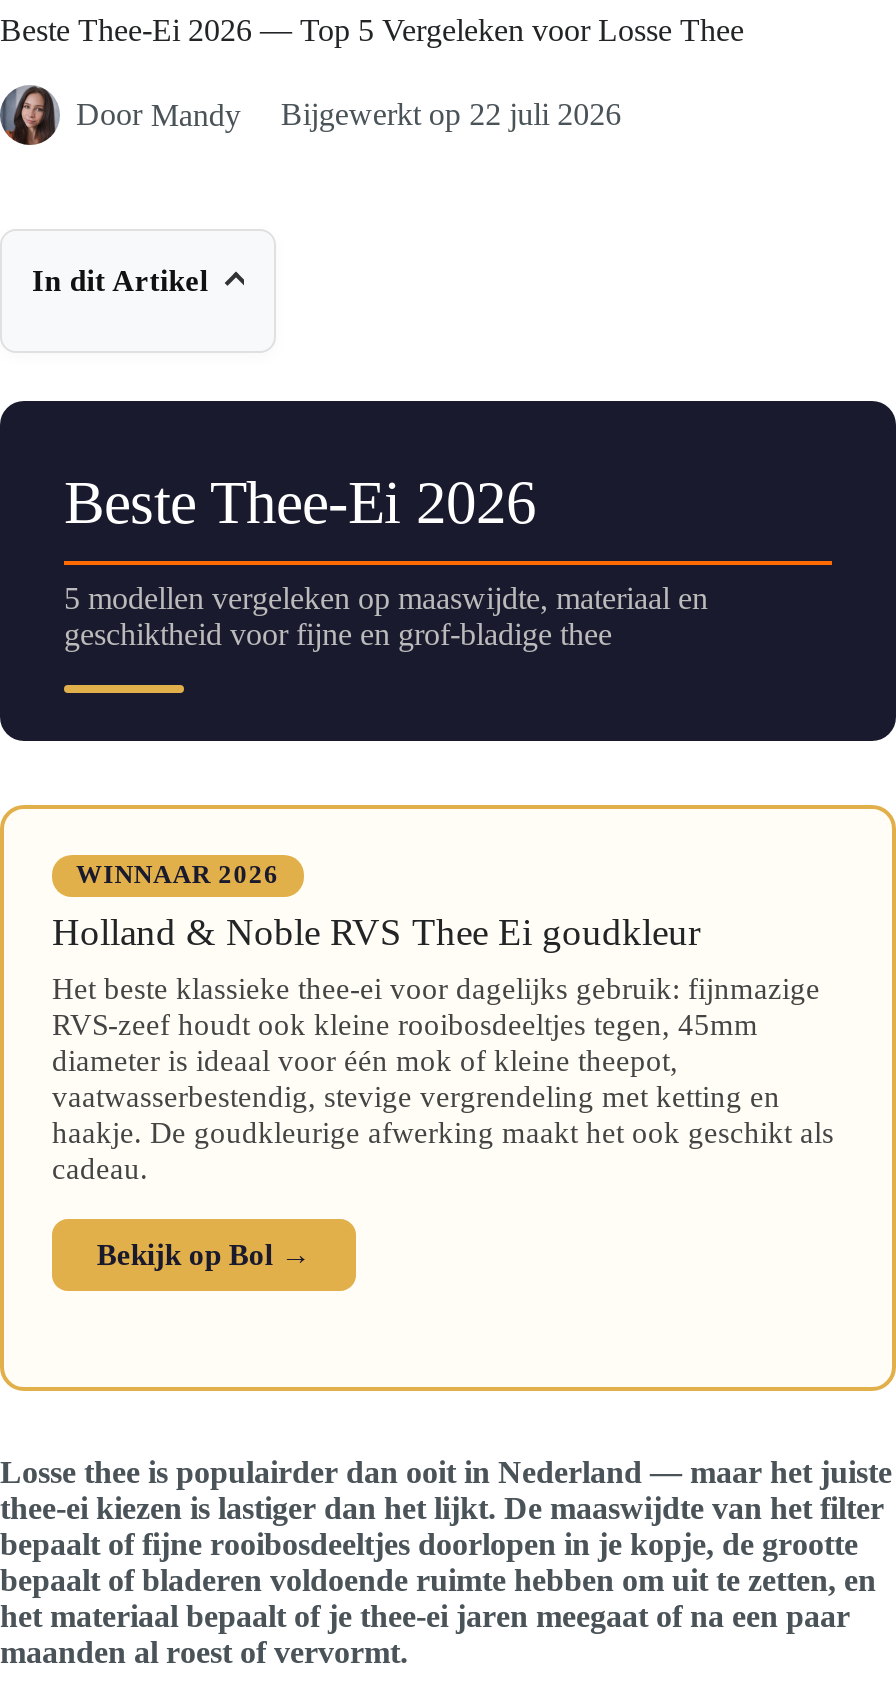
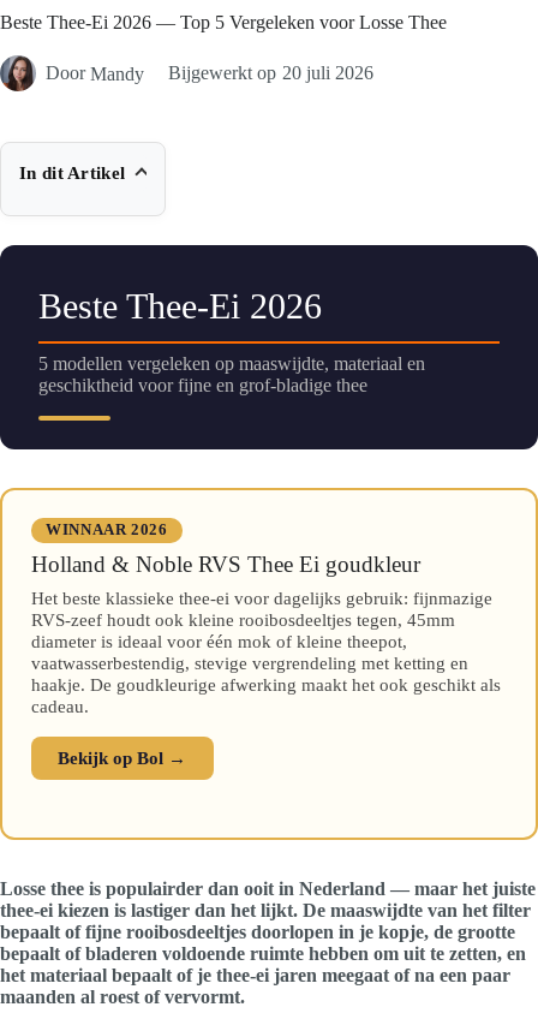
[281,98,621,132] Bijgewerkt op 22 juli 2026 -> [168,63,373,83] Bijgewerkt op 20 juli 2026

